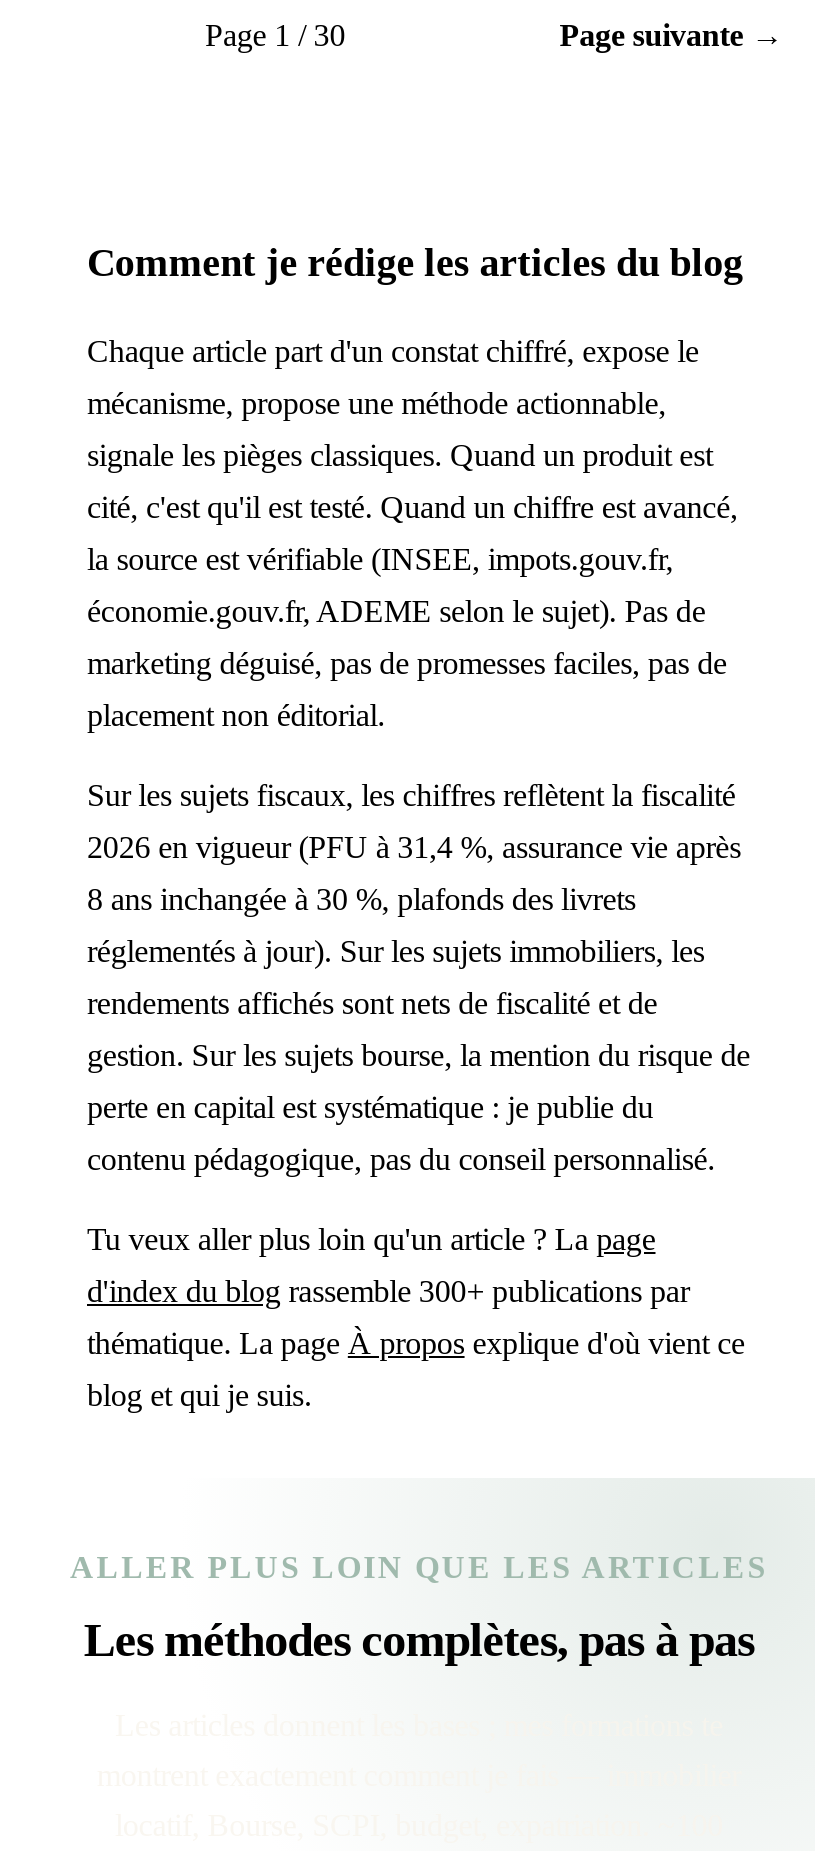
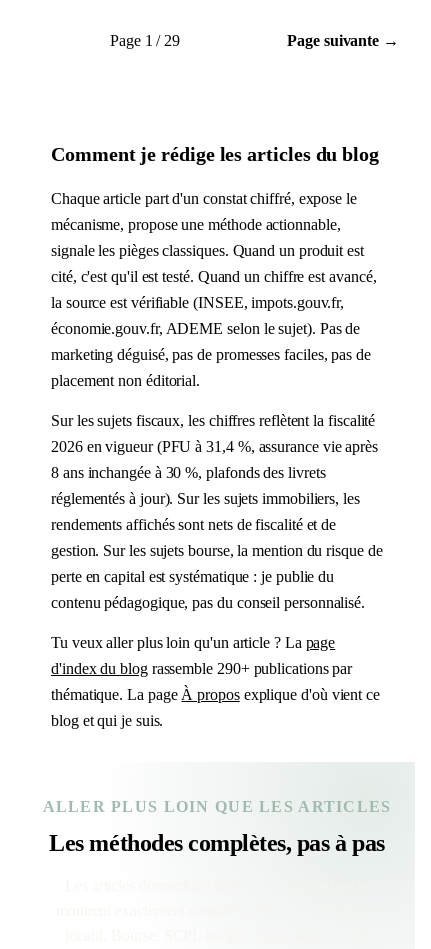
[205,19,345,53] Page 1 / 30 -> [110,32,180,49] Page 1 / 29
[87,1275,690,1309] d'index du blog rassemble 300+ publications par -> [51,660,352,677] d'index du blog rassemble 290+ publications par

